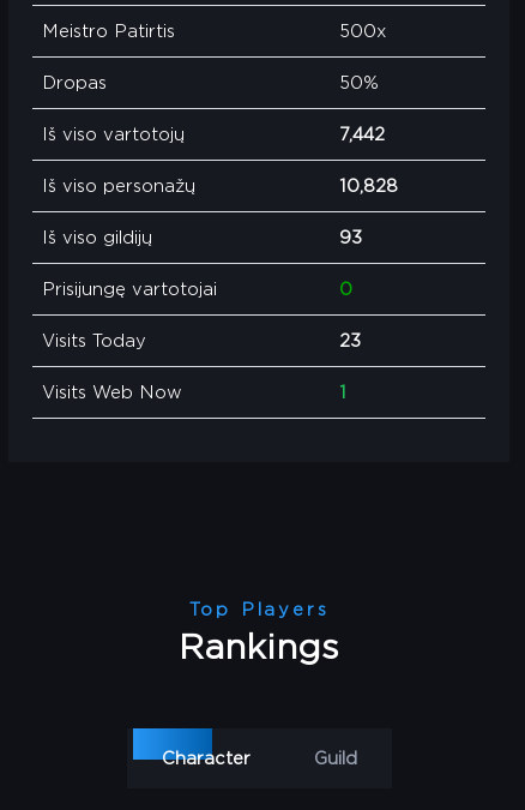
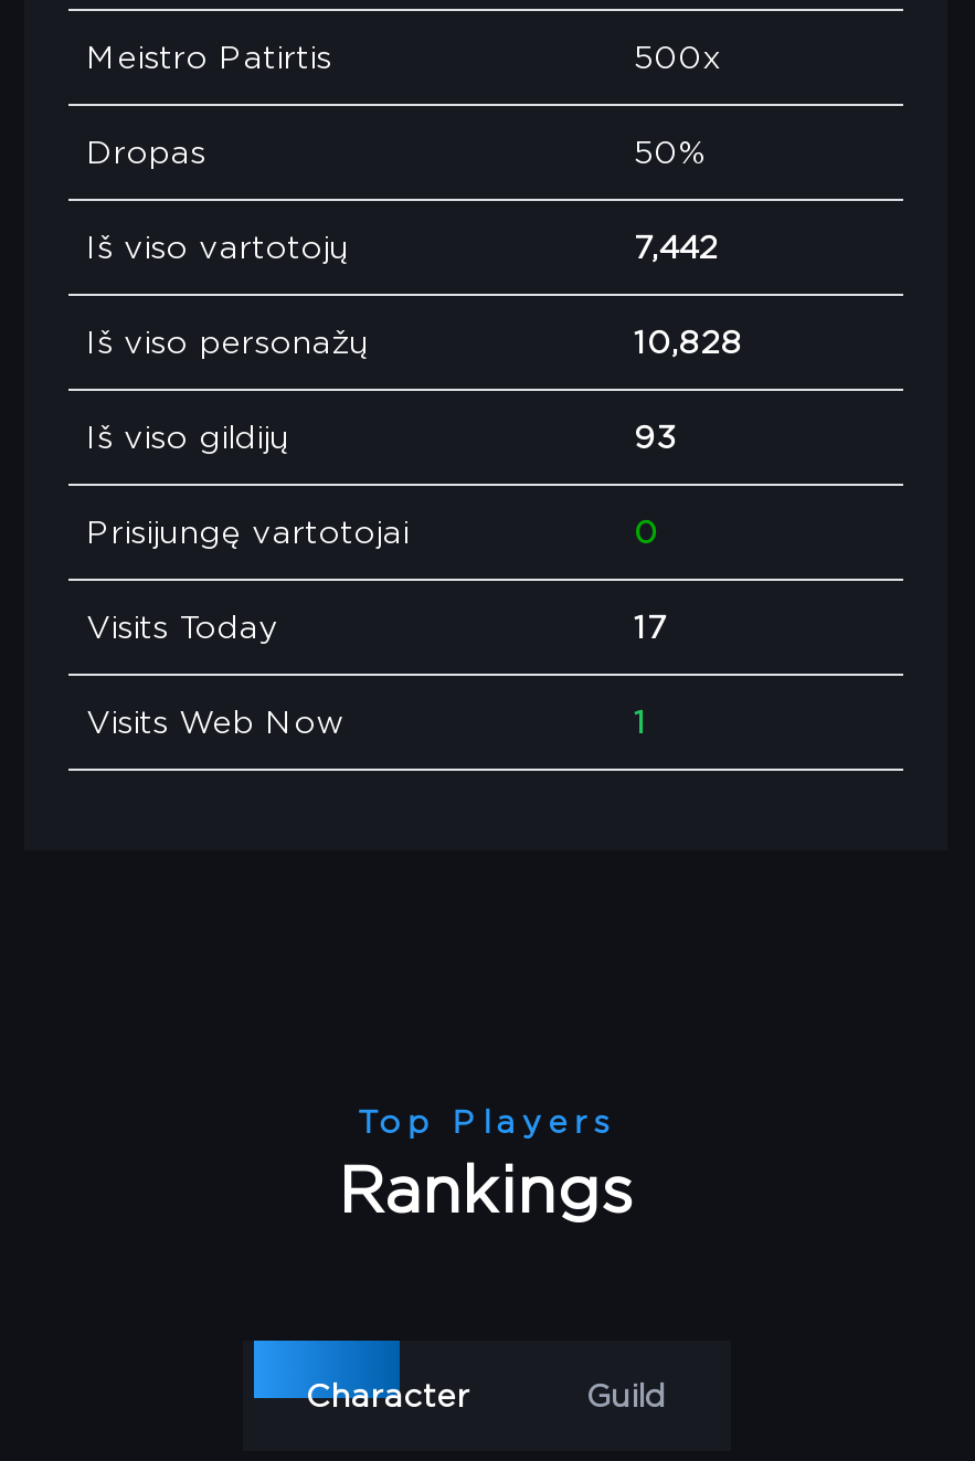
[339,331,361,350] 23 -> [634,610,667,645] 17

